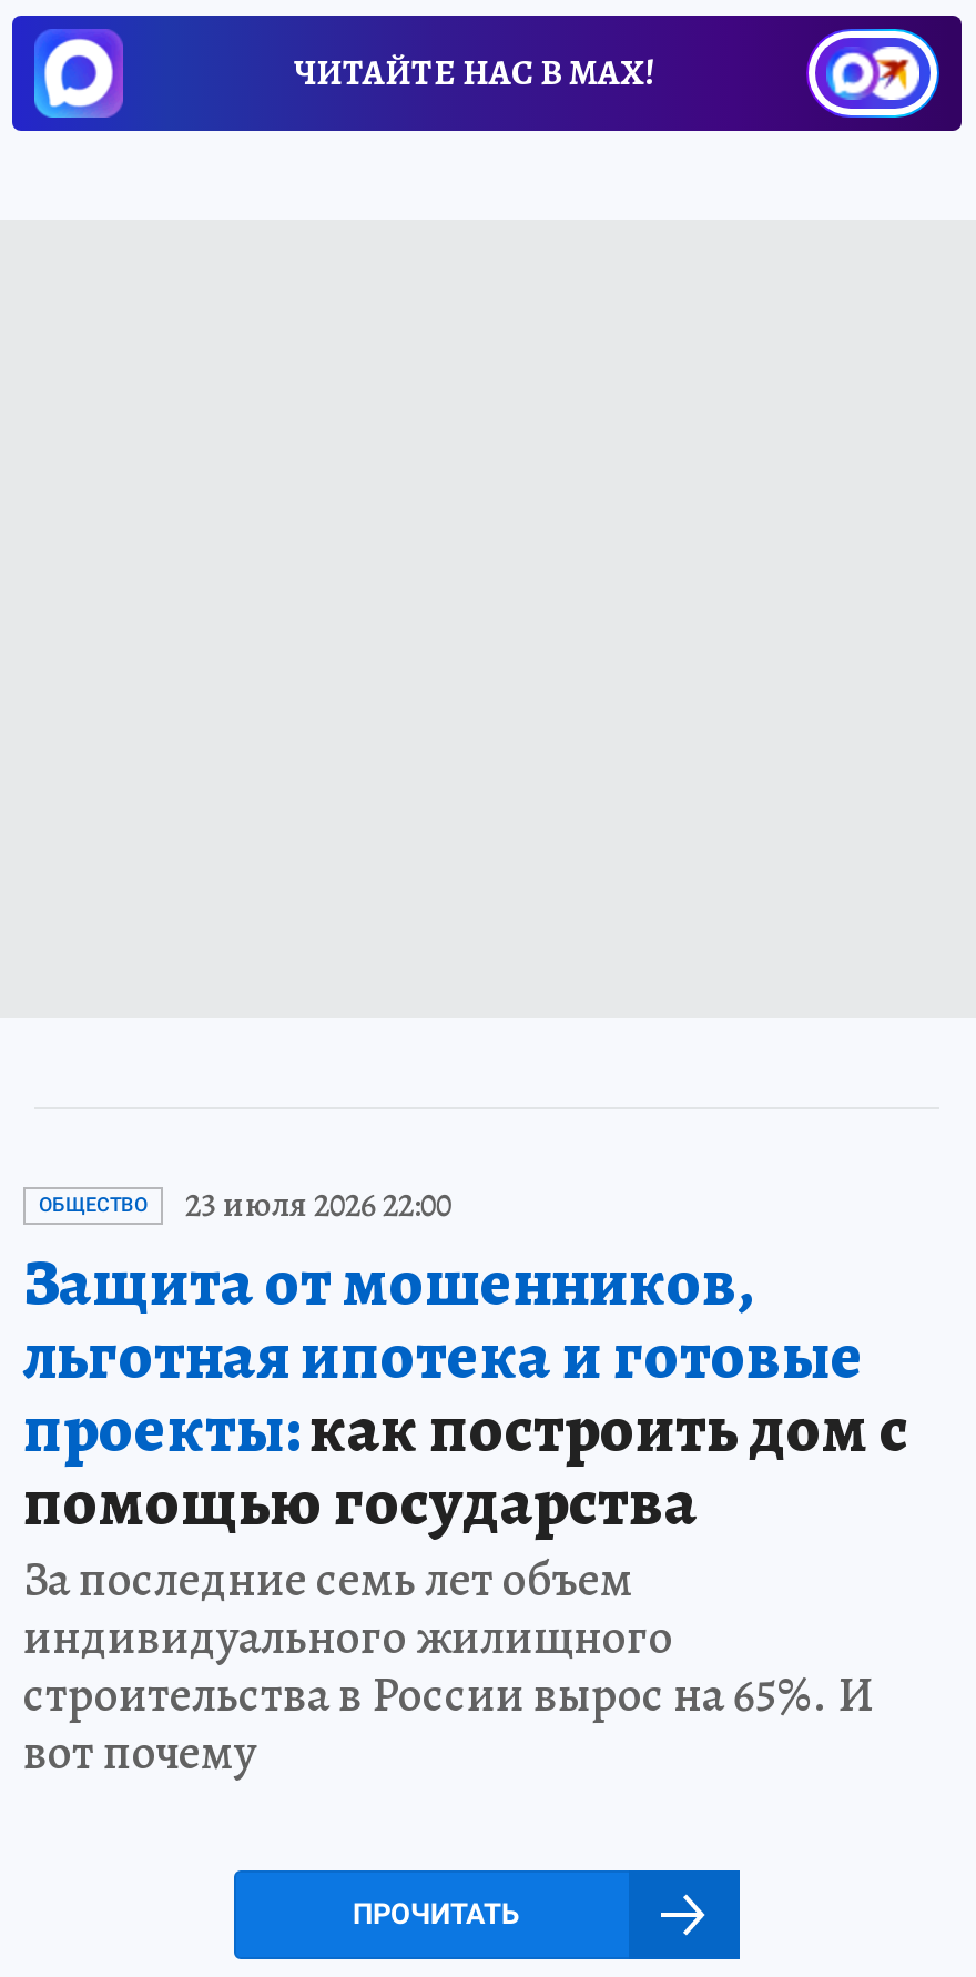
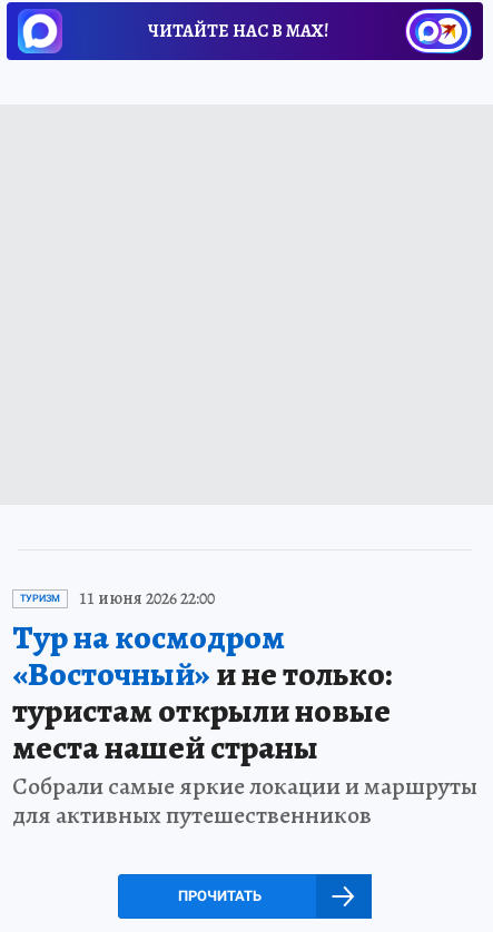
[23,1182,908,1787] ОБЩЕСТВО | 23 июля 2026 22:00 | Защита от мошенников, | льготная ипотека и готовые | проекты:как построить дом с | помощью государства | За последние семь лет объем | индивидуального жилищного | строительства в России вырос на 65%. И | вот почему -> [12,587,477,832] ТУРИЗМ | 11 июня 2026 22:00 | Тур на космодром | «Восточный»и не только: | туристам открыли новые | места нашей страны | Собрали самые яркие локации и маршруты | для активных путешественников

